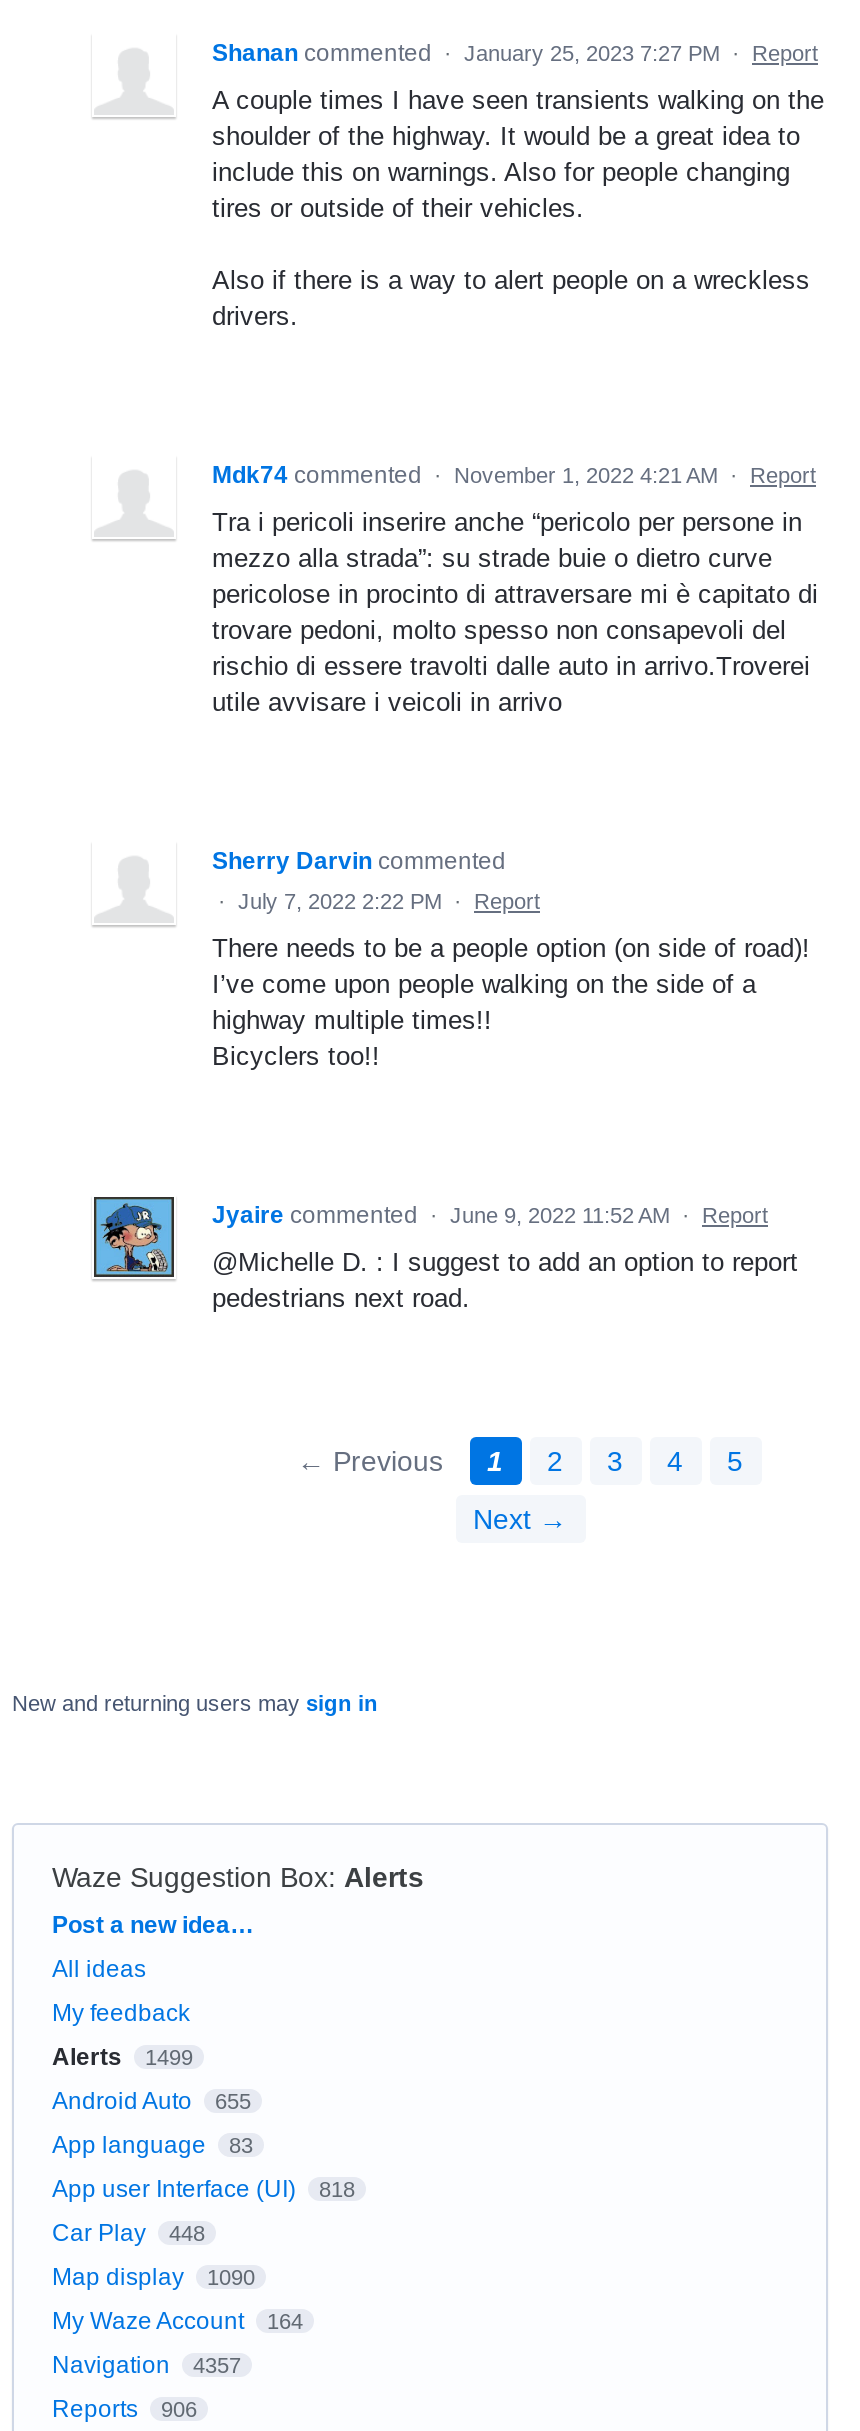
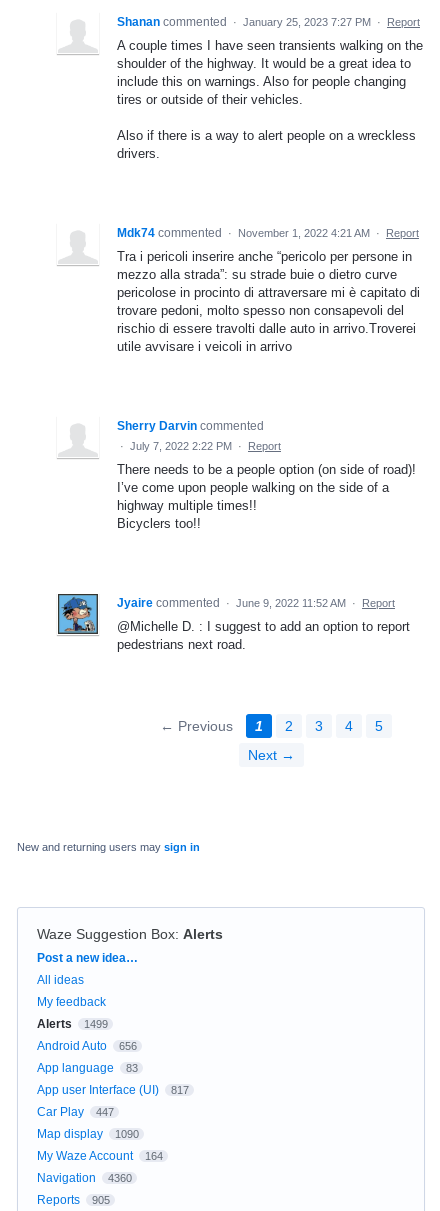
[52,2087,251,2115] Android Auto 655 -> [37,1039,136,1053] Android Auto 656
[52,2175,355,2203] App user Interface (UI) 818 -> [37,1083,188,1097] App user Interface (UI) 817
[52,2219,205,2247] Car Play 448 -> [37,1105,113,1119] Car Play 447
[52,2351,241,2379] Navigation 4357 -> [37,1171,131,1185] Navigation 4360
[52,2395,197,2423] Reports 906 -> [37,1193,109,1207] Reports 905

